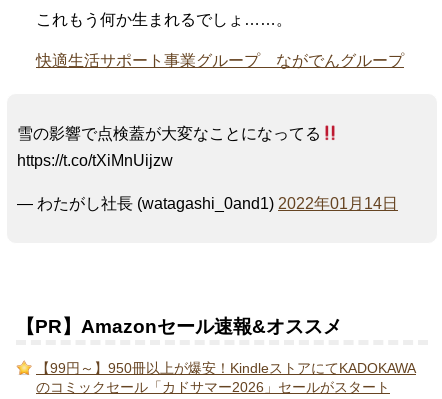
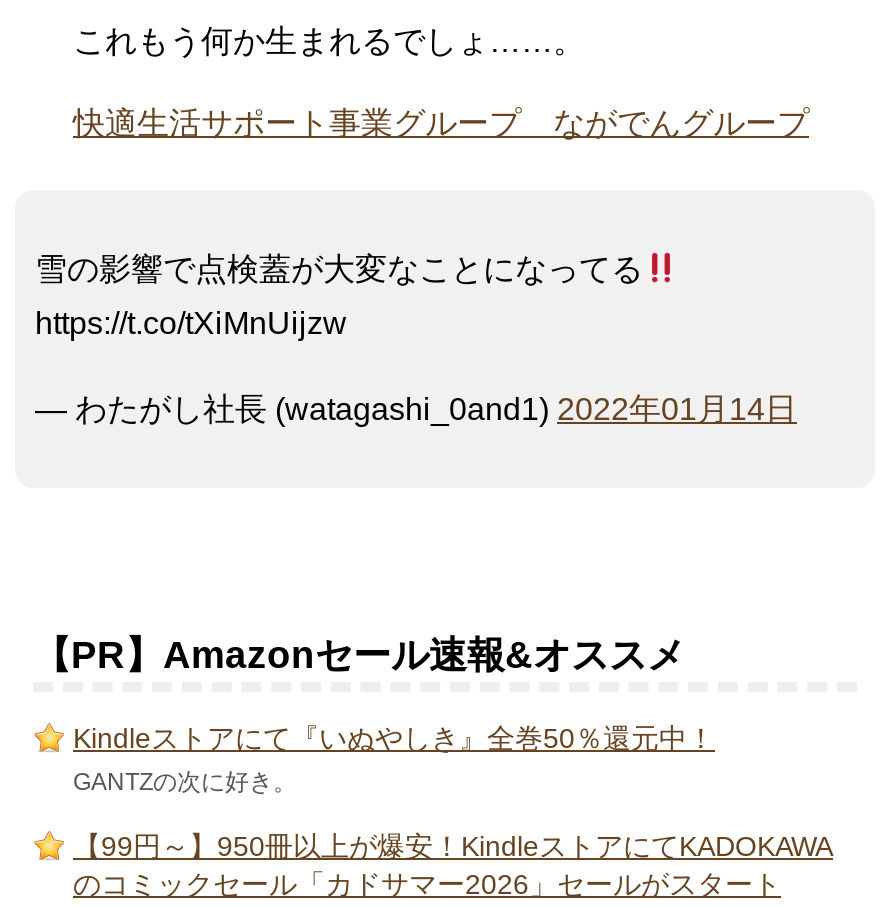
none -> [73,722,715,796] Kindleストアにて『いぬやしき』全巻50％還元中！ | GANTZの次に好き。

